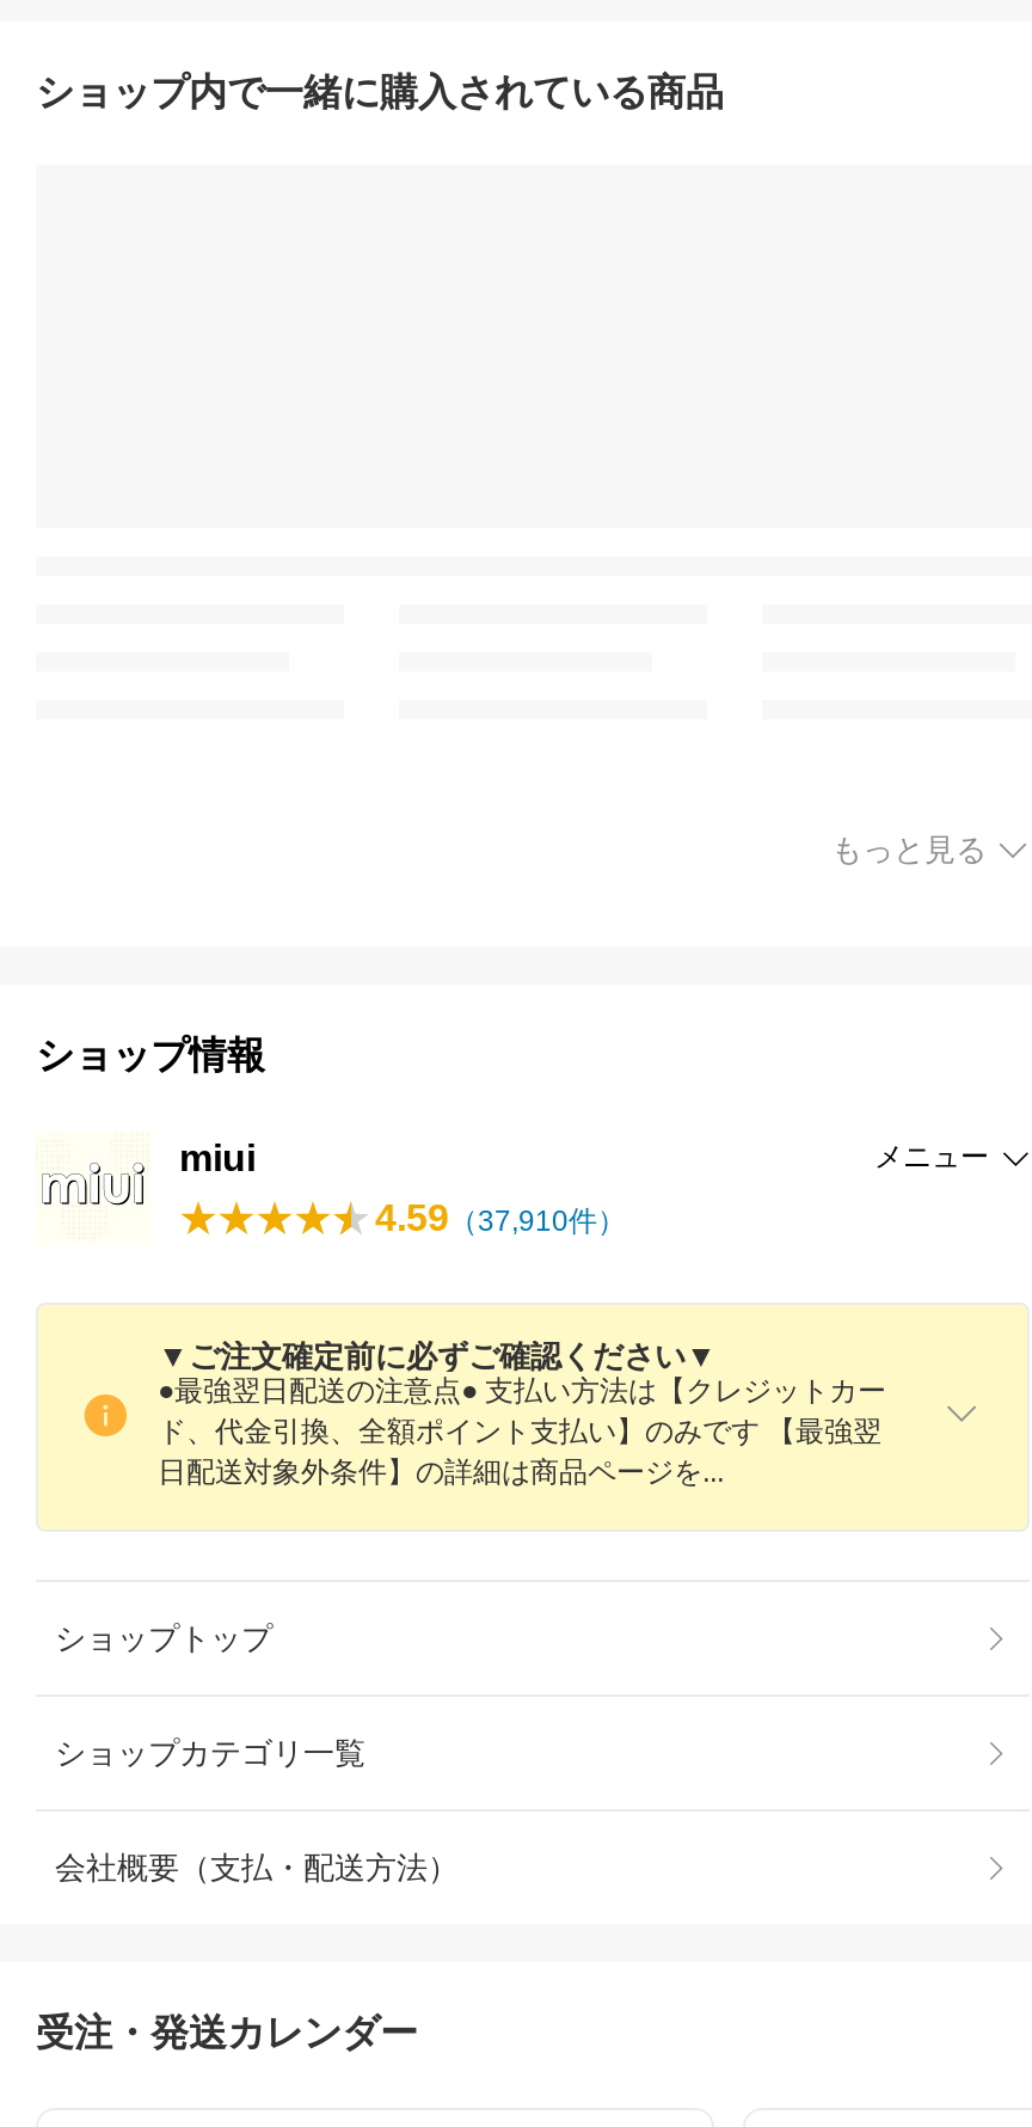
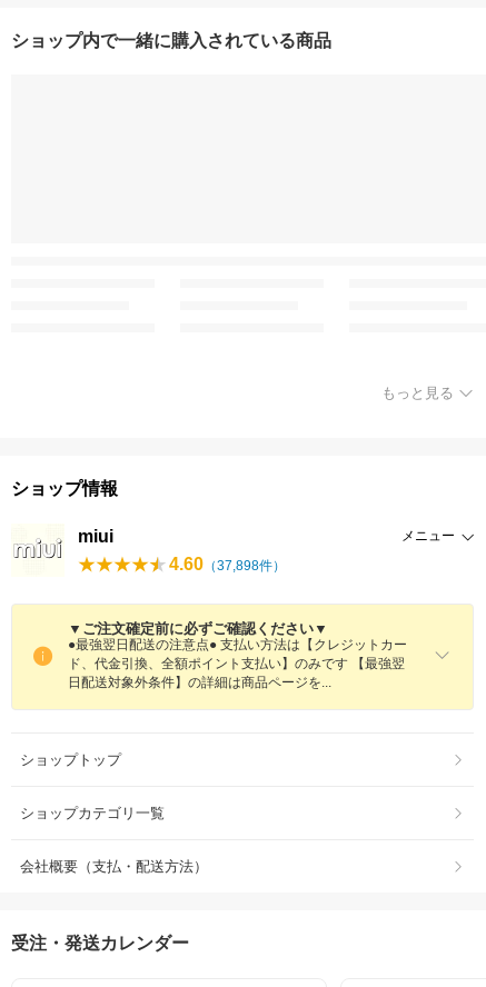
[375,1198,626,1239] 4.59（37,910件） -> [169,555,286,574] 4.60（37,898件）

